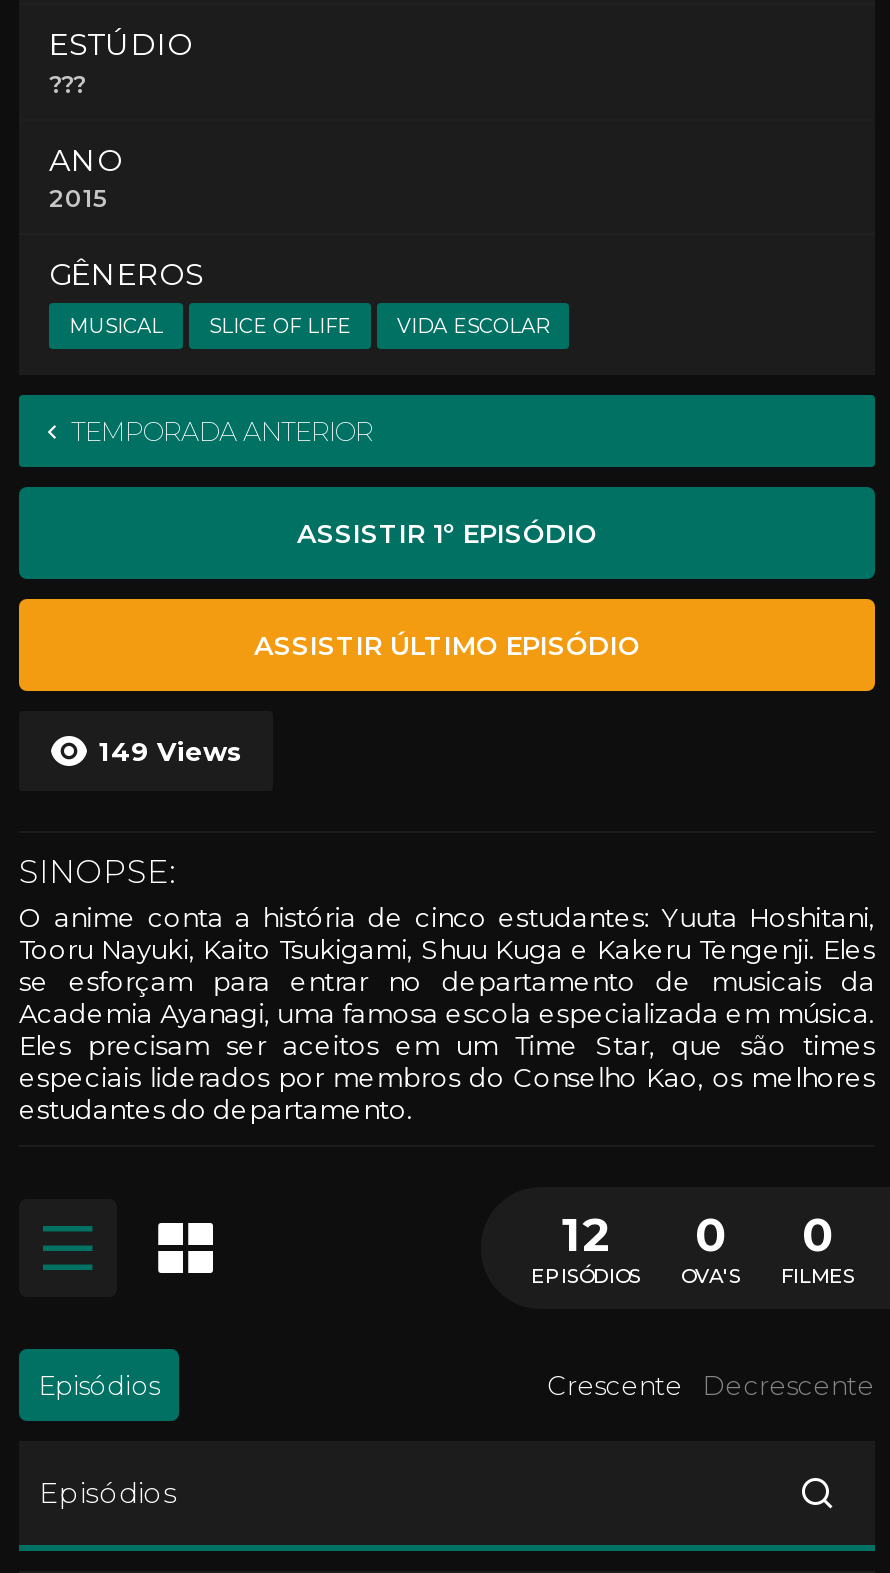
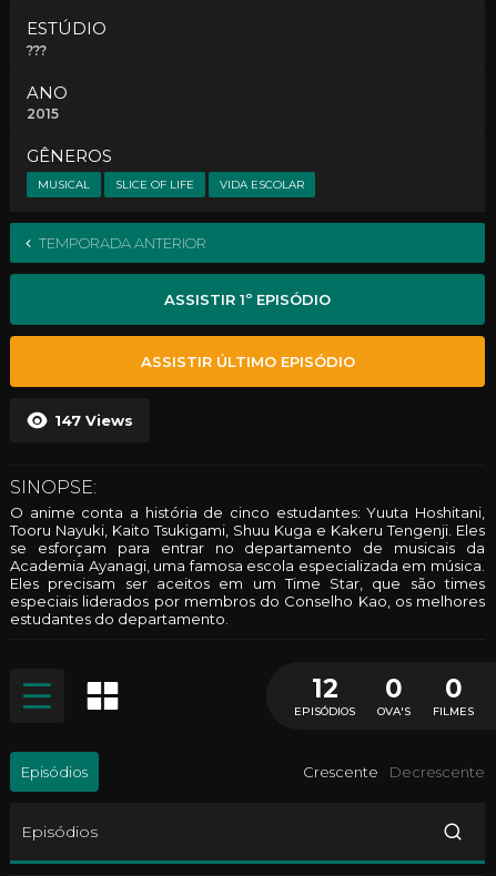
[99,735,243,767] 149 Views -> [54,411,133,429] 147 Views

